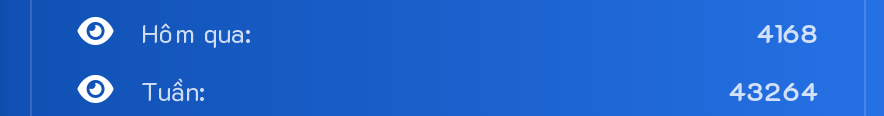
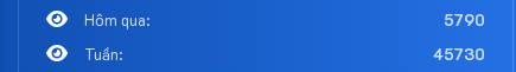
[756,15,818,49] 4168 -> [444,9,485,30] 5790
[728,72,818,106] 43264 -> [433,43,485,63] 45730

